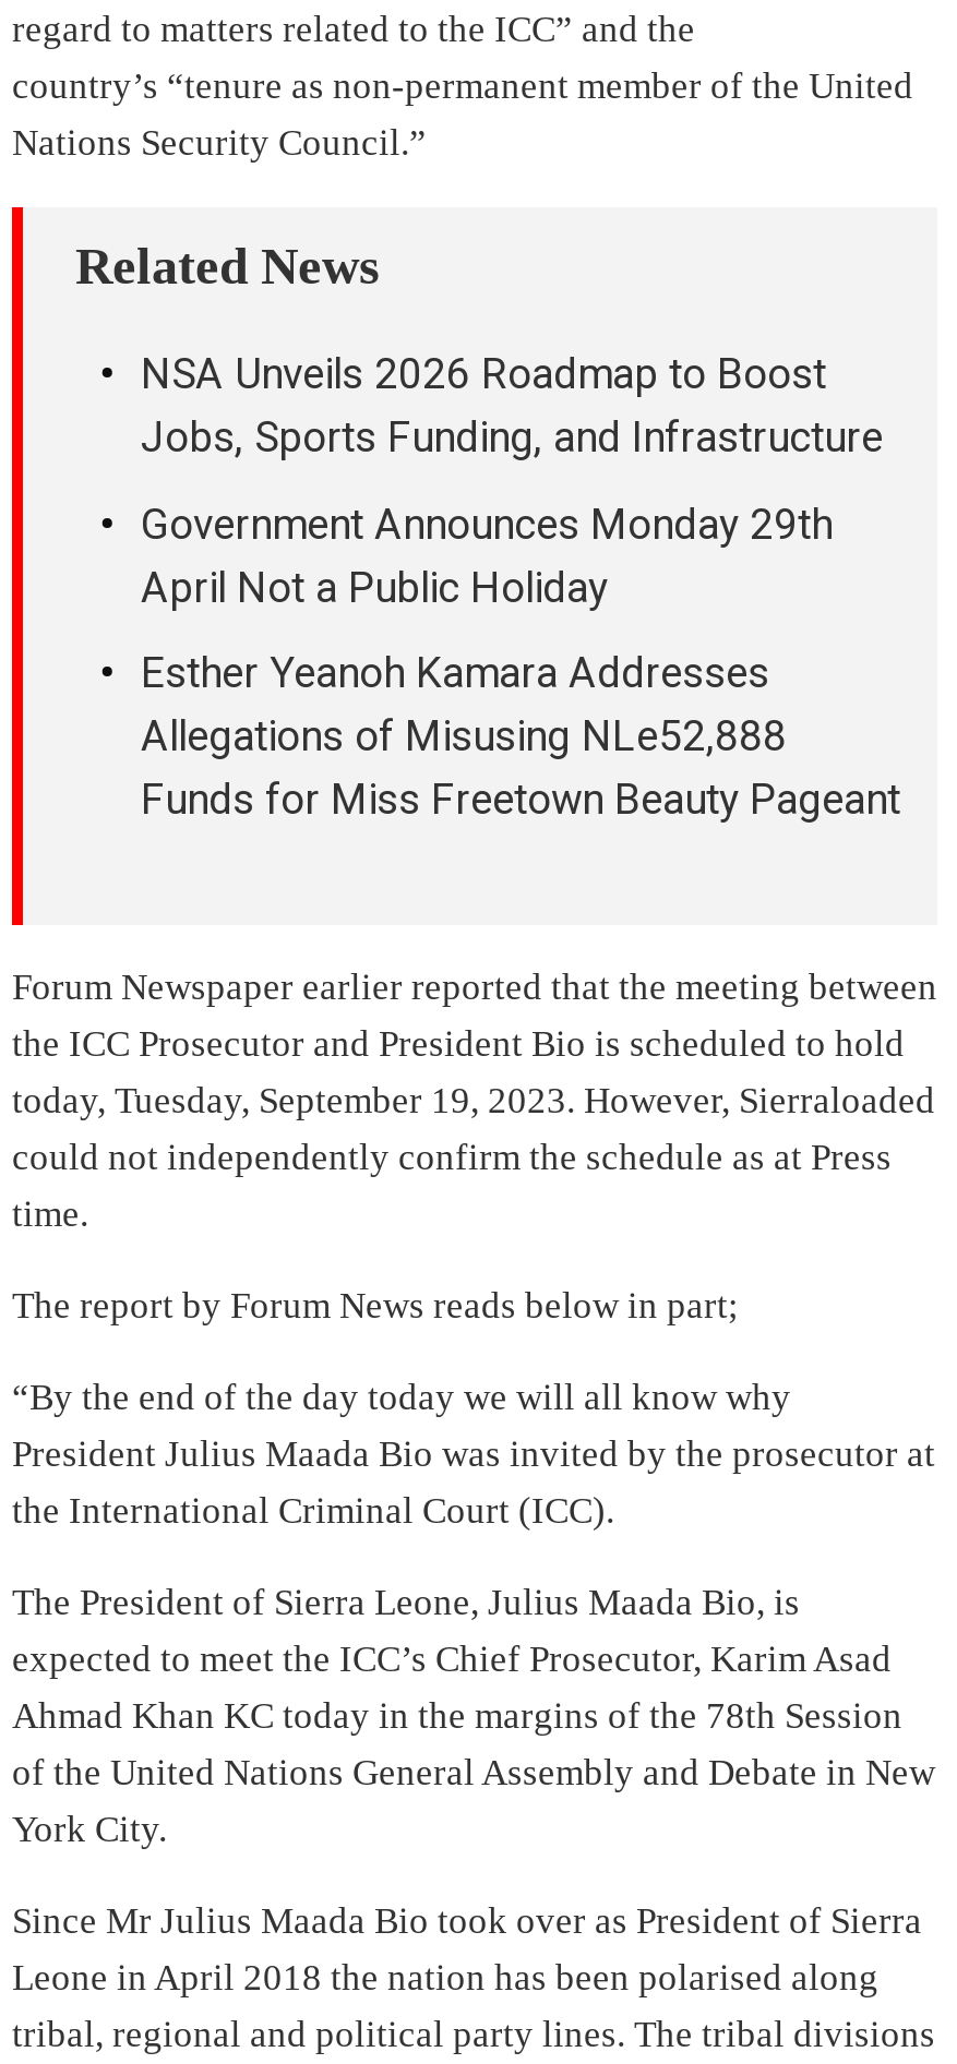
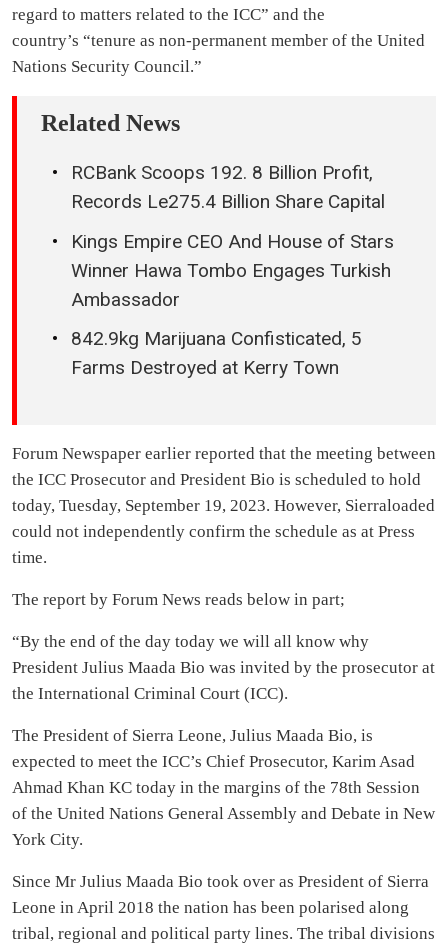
[141,349,883,463] NSA Unveils 2026 Roadmap to Boost | Jobs, Sports Funding, and Infrastructure -> [71,161,385,213] RCBank Scoops 192. 8 Billion Profit, | Records Le275.4 Billion Share Capital
[141,499,833,612] Government Announces Monday 29th | April Not a Public Holiday -> [71,230,394,311] Kings Empire CEO And House of Stars | Winner Hawa Tombo Engages Turkish | Ambassador
[141,648,900,825] Esther Yeanoh Kamara Addresses | Allegations of Misusing NLe52,888 | Funds for Miss Freetown Beauty Pageant -> [71,327,362,379] 842.9kg Marijuana Confisticated, 5 | Farms Destroyed at Kerry Town

